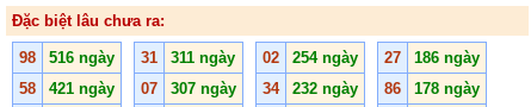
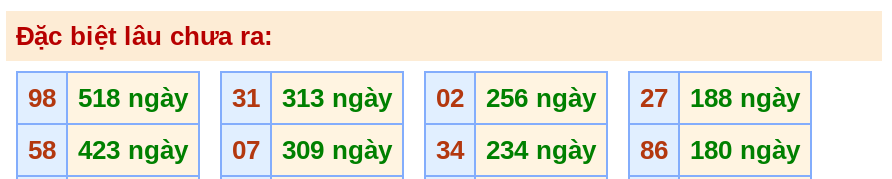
[49,49,115,67] 516 ngày -> [78,83,188,113] 518 ngày
[171,49,235,67] 311 ngày -> [282,83,392,113] 313 ngày
[292,49,358,67] 254 ngày -> [486,83,596,113] 256 ngày
[414,49,480,67] 186 ngày -> [690,83,800,113] 188 ngày
[49,80,115,97] 421 ngày -> [78,135,188,165] 423 ngày
[171,80,236,97] 307 ngày -> [282,135,392,165] 309 ngày
[292,80,358,97] 232 ngày -> [486,135,596,165] 234 ngày
[414,80,480,97] 178 ngày -> [690,135,800,165] 180 ngày

